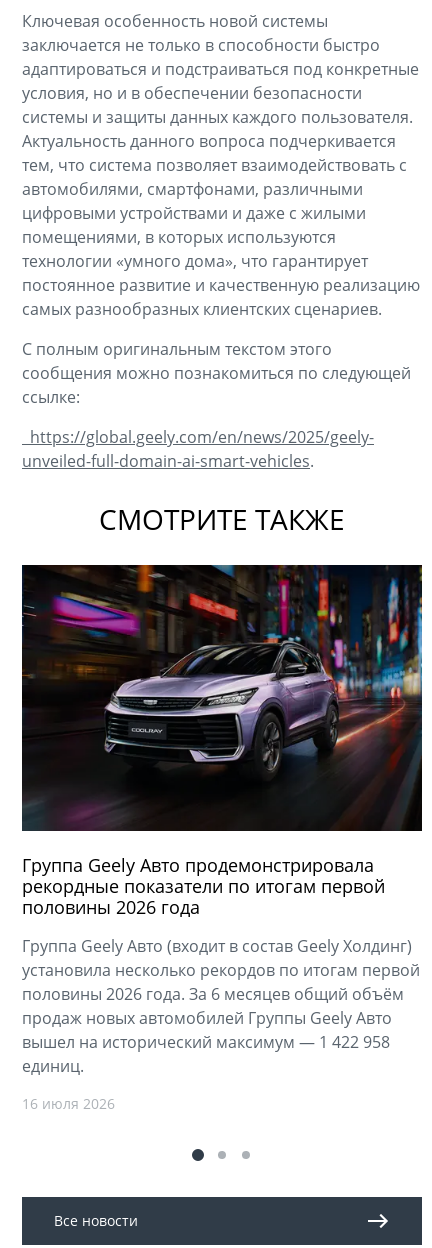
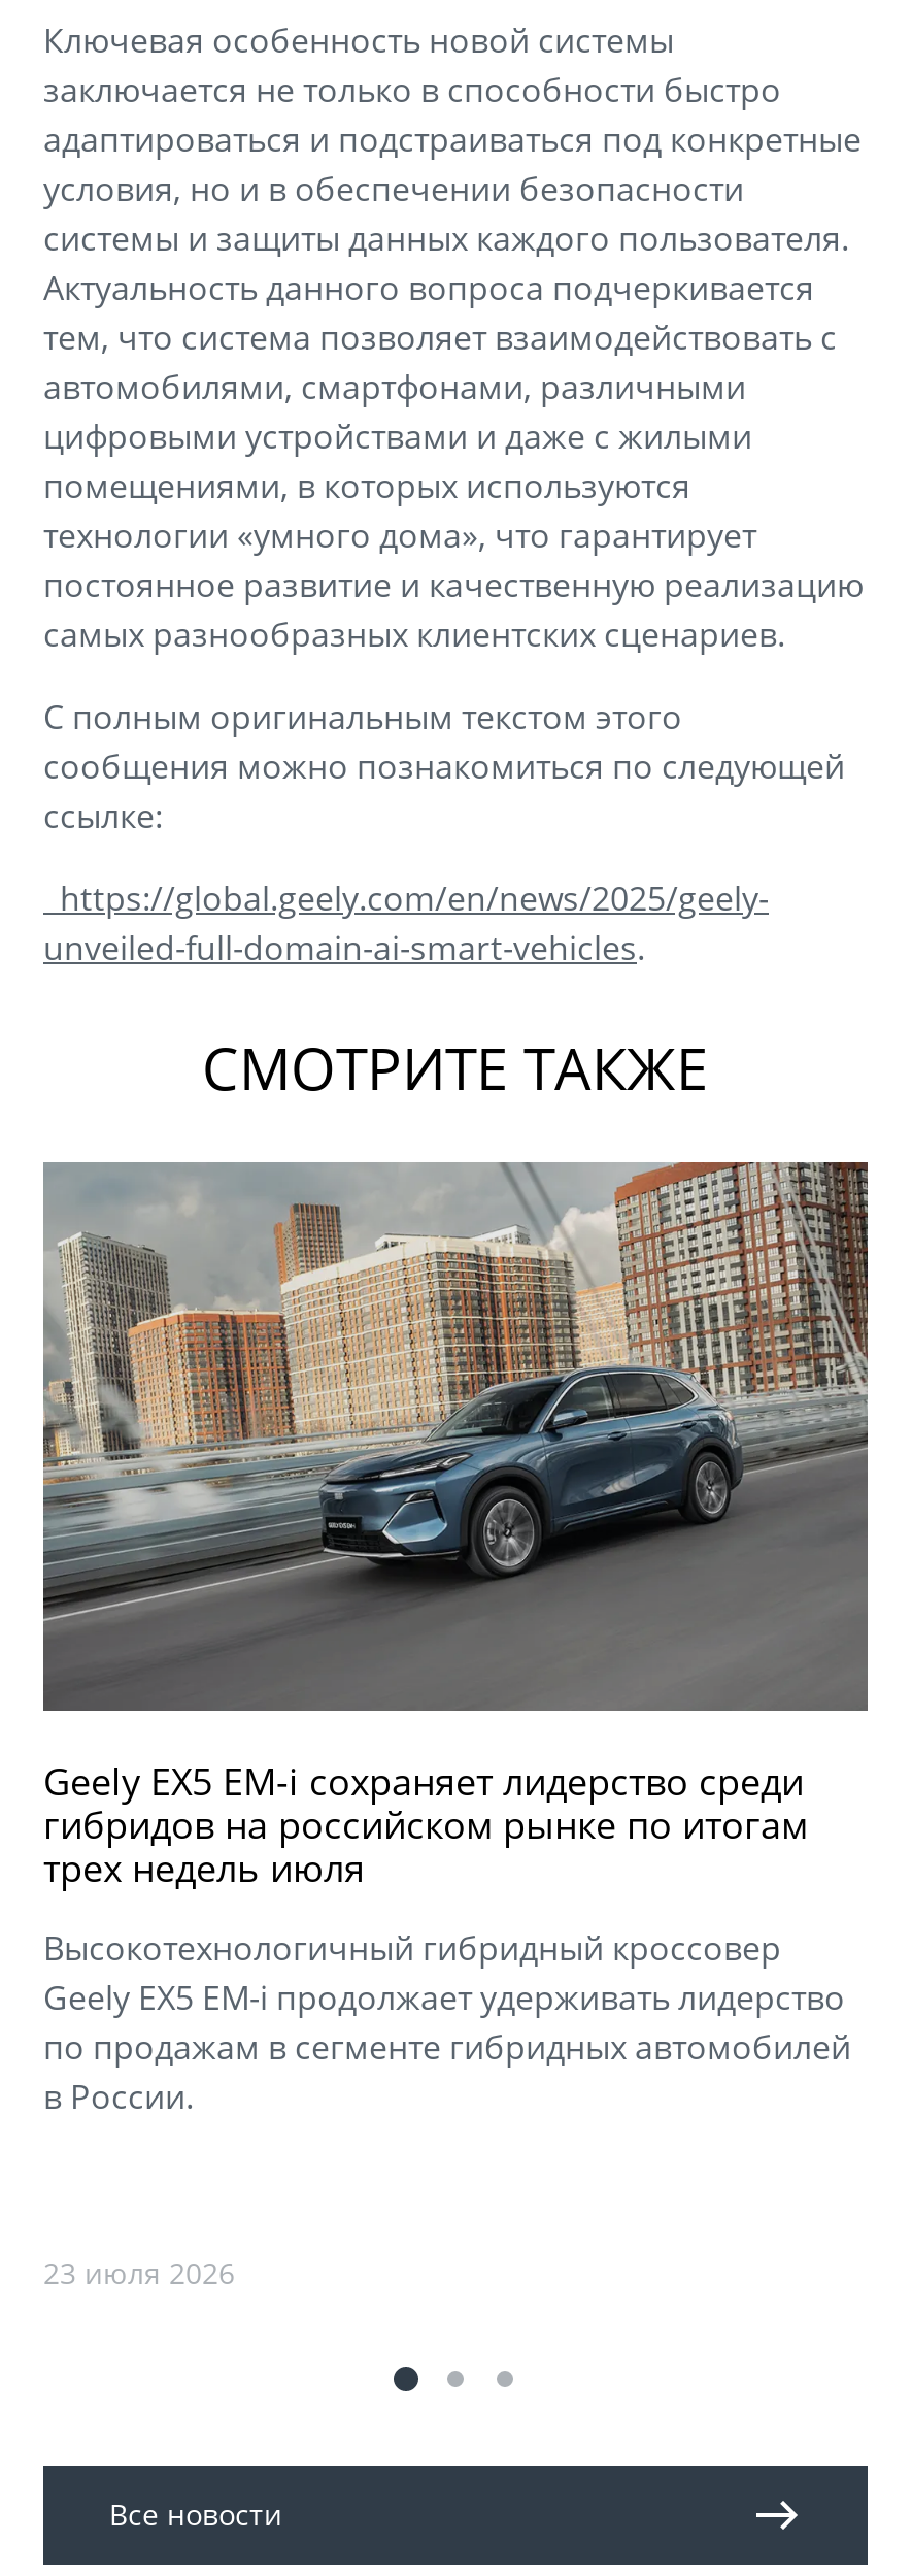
[21,564,423,919] [image] | Группа Geely Авто продемонстрировала | рекордные показатели по итогам первой | половины 2026 года -> [41,1160,870,1893] [image] | Geely EX5 EM-i сохраняет лидерство среди | гибридов на российском рынке по итогам | трех недель июля
[22,935,420,1077] Группа Geely Авто (входит в состав Geely Холдинг) | установила несколько рекордов по итогам первой | половины 2026 года. За 6 месяцев общий объём | продаж новых автомобилей Группы Geely Авто | вышел на исторический максимум — 1 422 958 | единиц. -> [43,1926,851,2120] Высокотехнологичный гибридный кроссовер | Geely EX5 EM-i продолжает удерживать лидерство | по продажам в сегменте гибридных автомобилей | в России.
[22,1094,115,1113] 16 июля 2026 -> [43,2254,235,2293] 23 июля 2026

